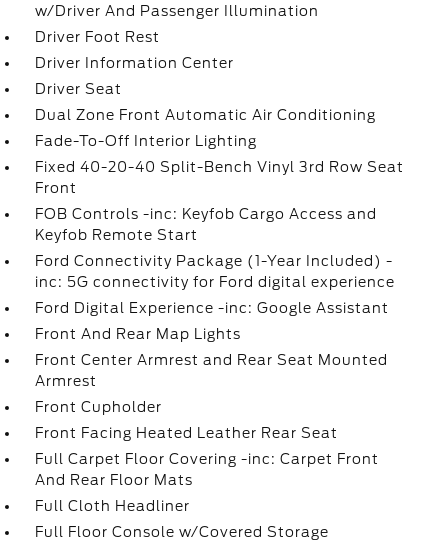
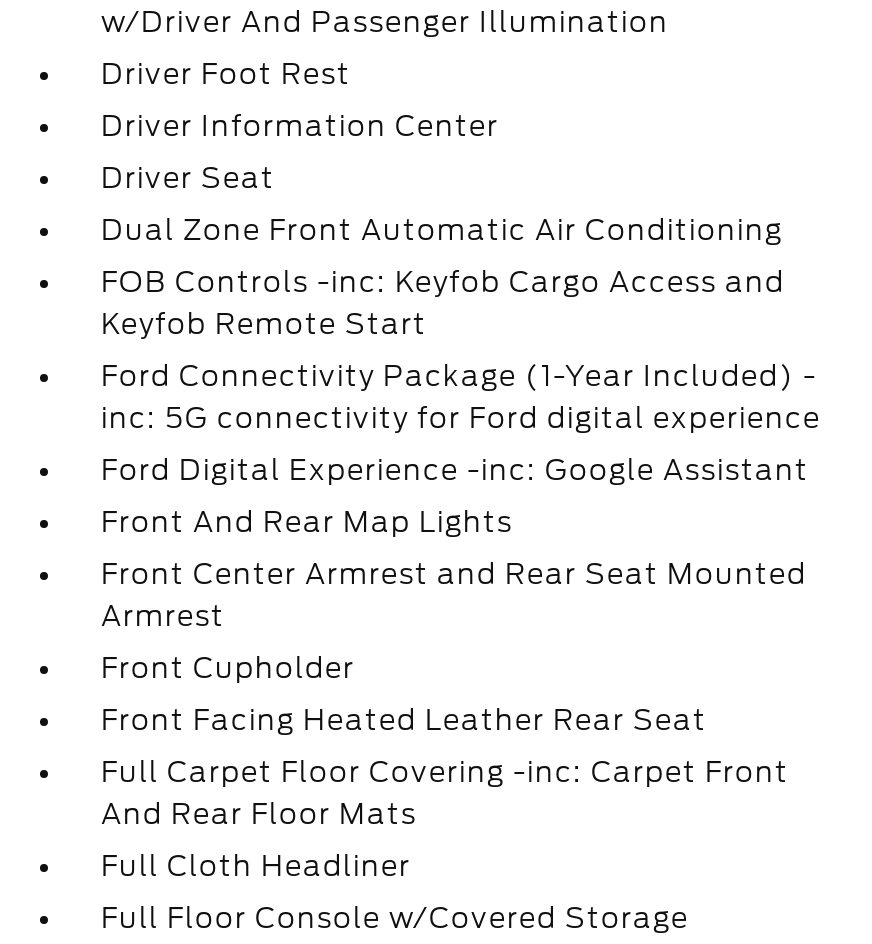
[35,133,404,196] Fade-To-Off Interior Lighting | Fixed 40-20-40 Split-Bench Vinyl 3rd Row Seat | Front -> none

